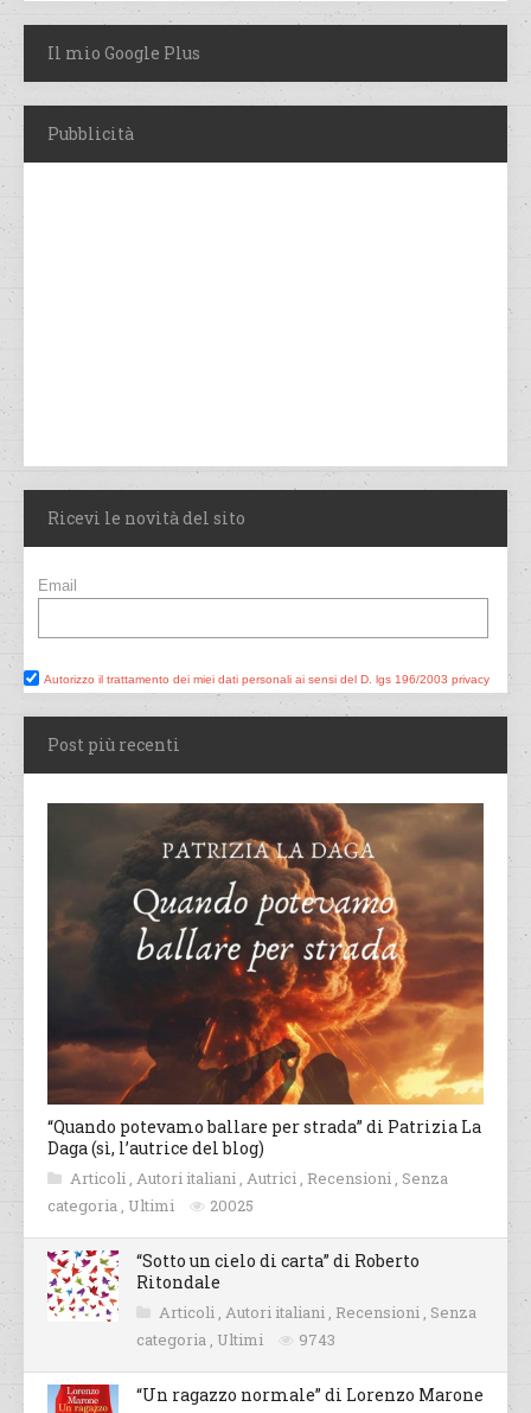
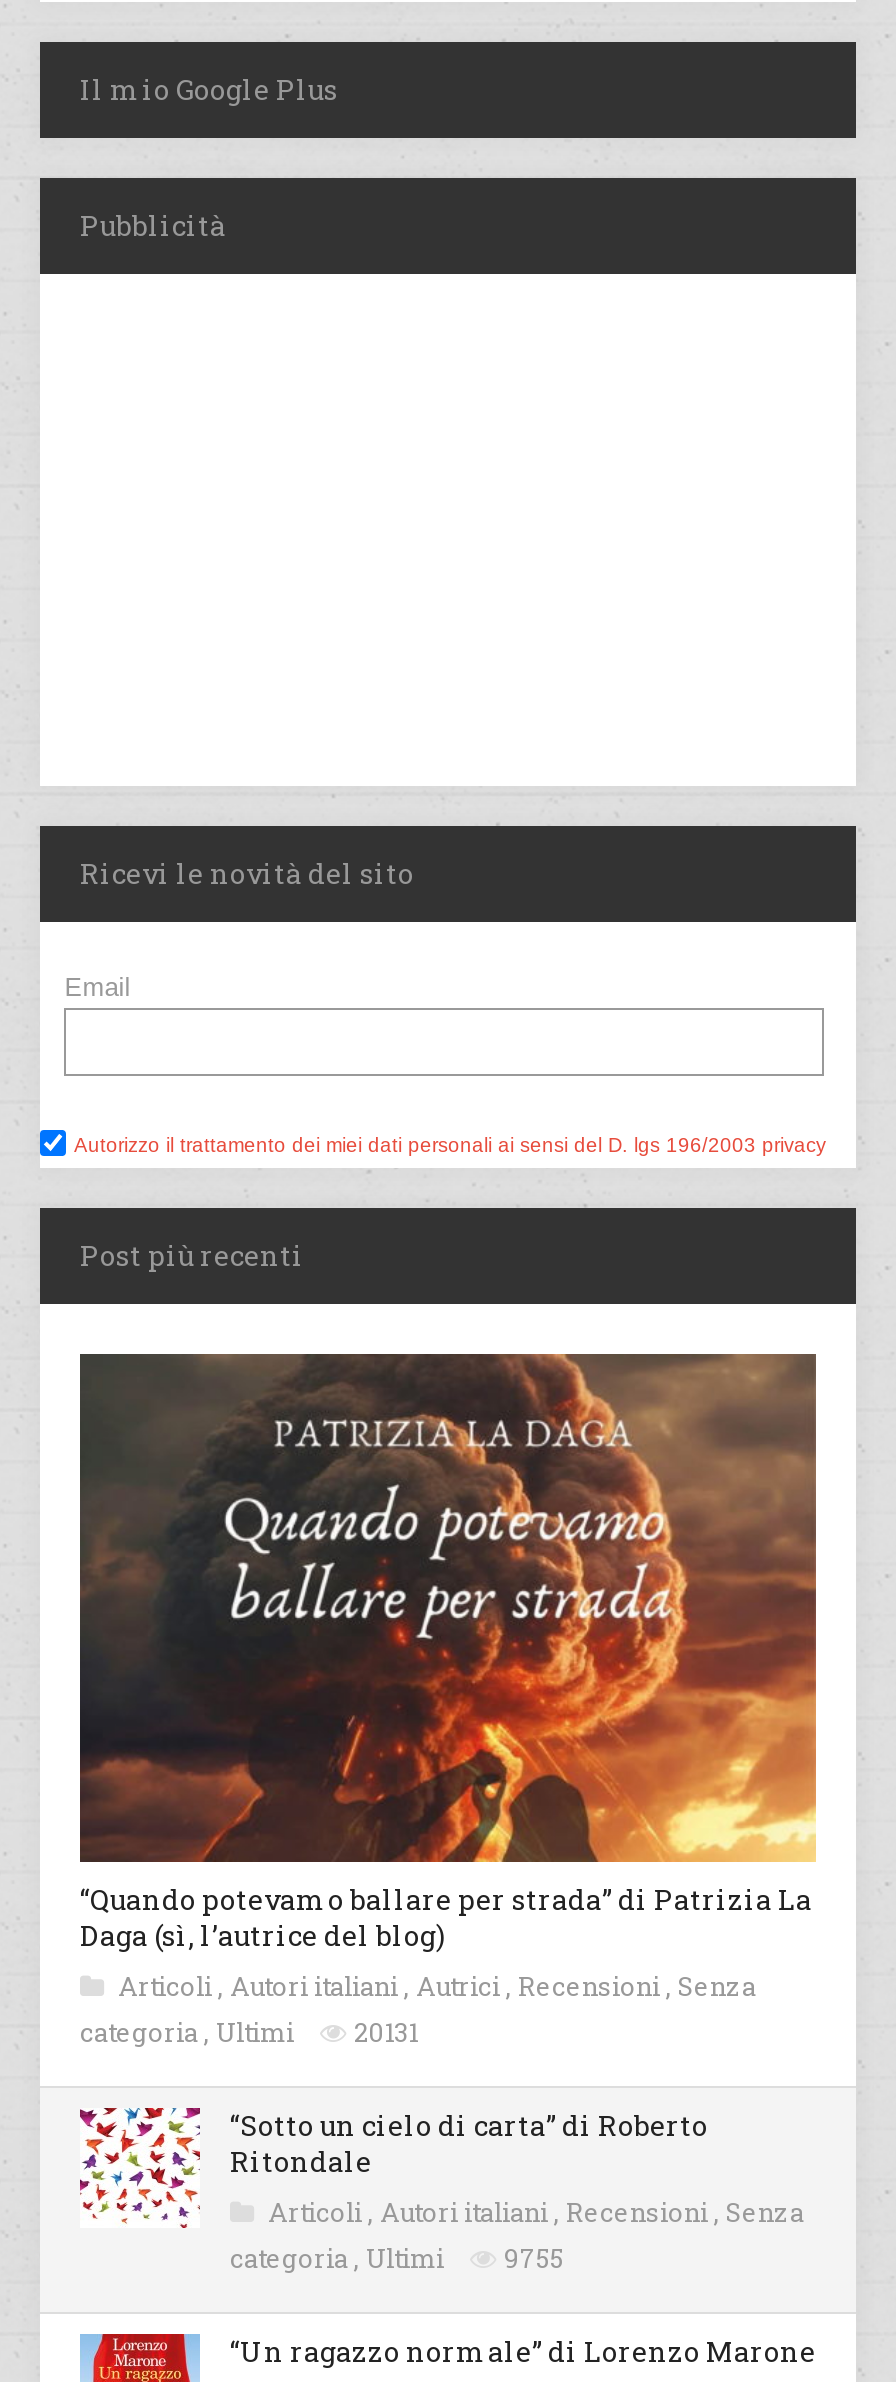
[47,1195,254,1216] categoria, Ultimi 20025 -> [80,2015,418,2051] categoria, Ultimi 20131
[136,1329,335,1350] categoria, Ultimi 9743 -> [230,2241,564,2277] categoria, Ultimi 9755

